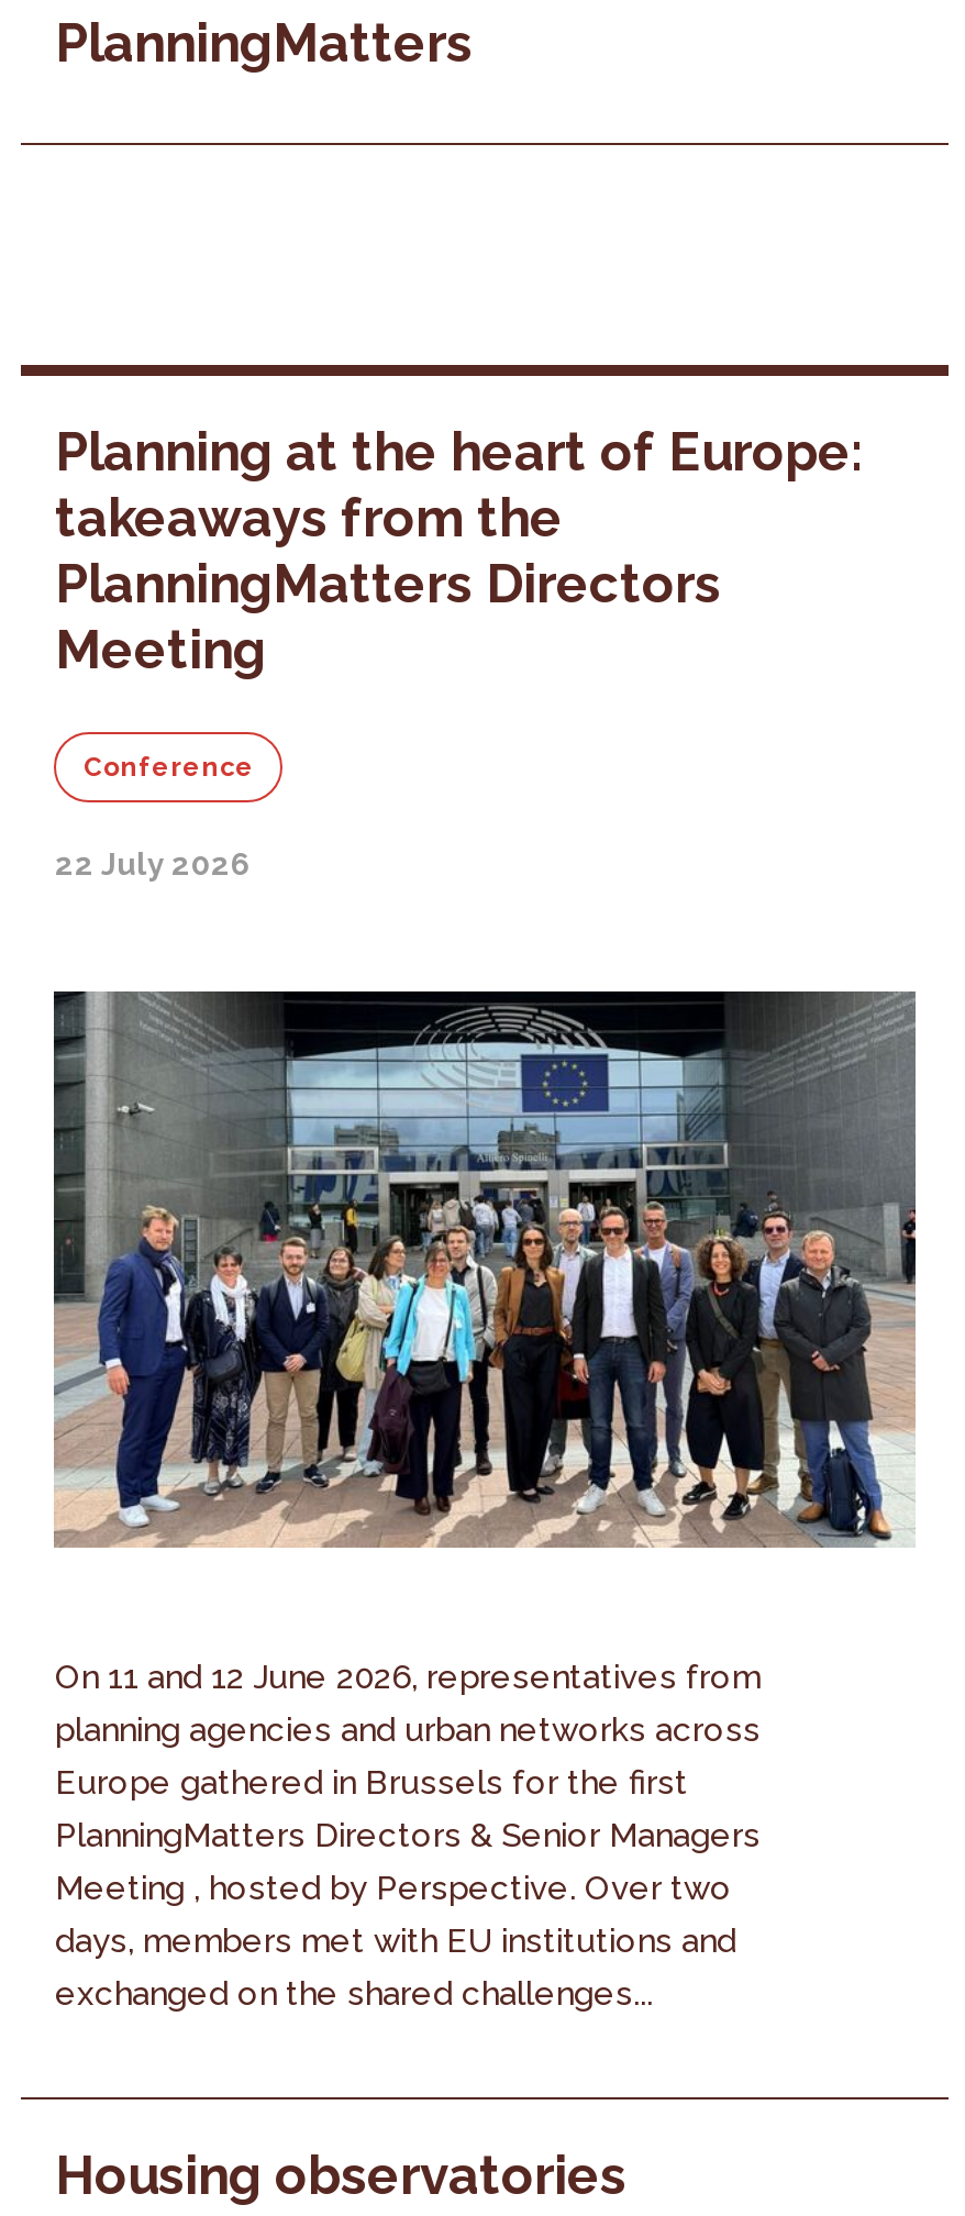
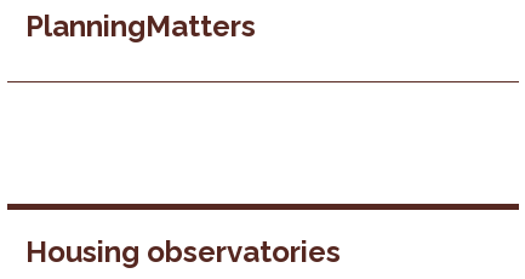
[55,421,866,882] Planning at the heart of Europe: | takeaways from the | PlanningMatters Directors | Meeting | Conference | 22 July 2026 -> none
[52,989,918,1550] [image] -> none
[55,1657,760,2013] On 11 and 12 June 2026, representatives from | planning agencies and urban networks across | Europe gathered in Brussels for the first | PlanningMatters Directors & Senior Managers | Meeting , hosted by Perspective. Over two | days, members met with EU institutions and | exchanged on the shared challenges... -> none

